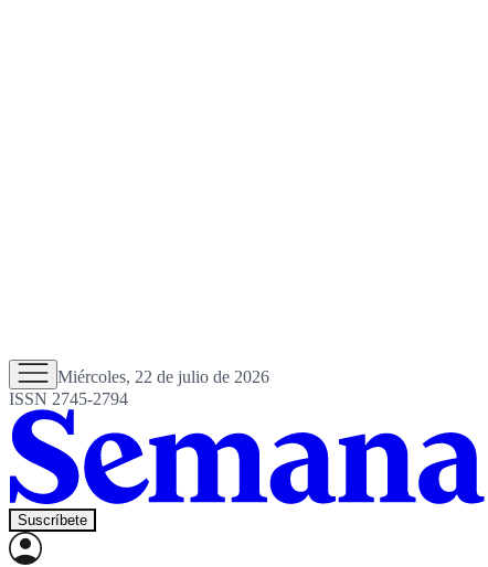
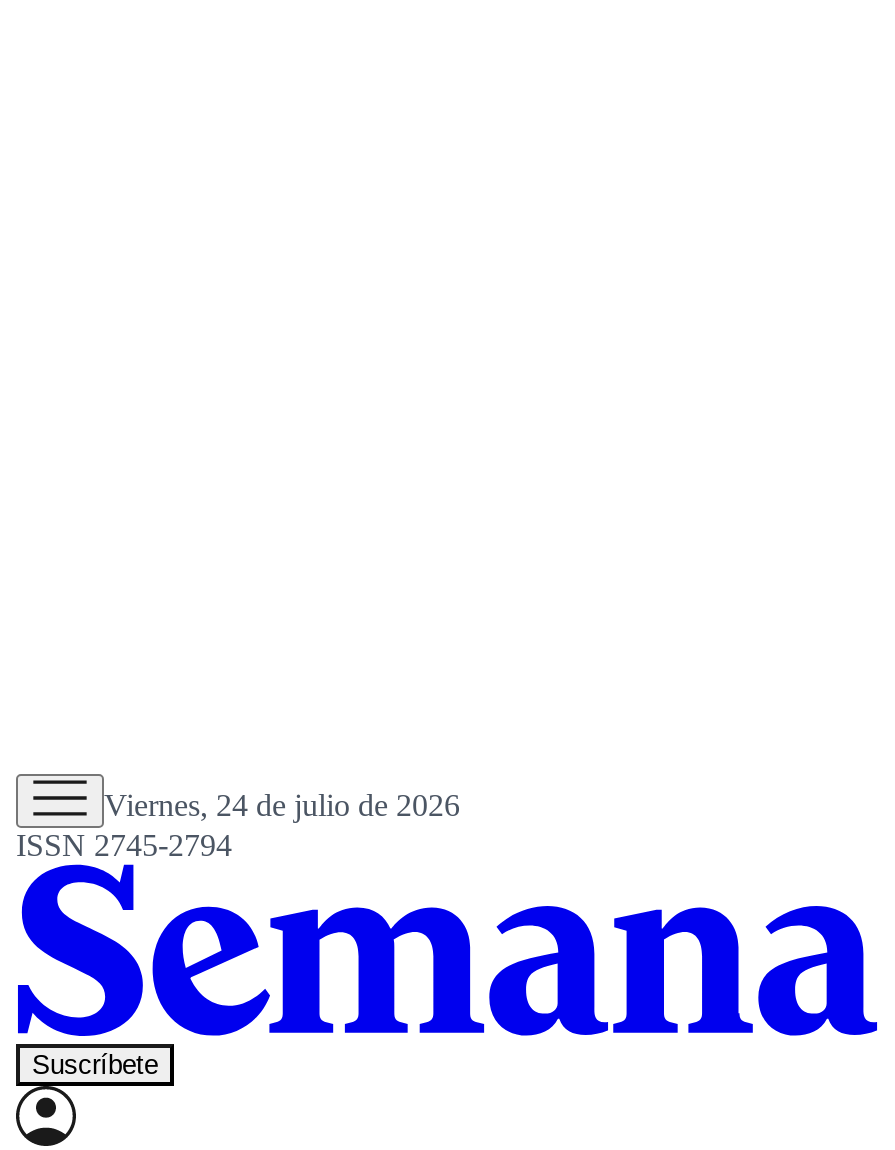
[57,367,269,386] Miércoles, 22 de julio de 2026 -> [104,788,460,822] Viernes, 24 de julio de 2026

